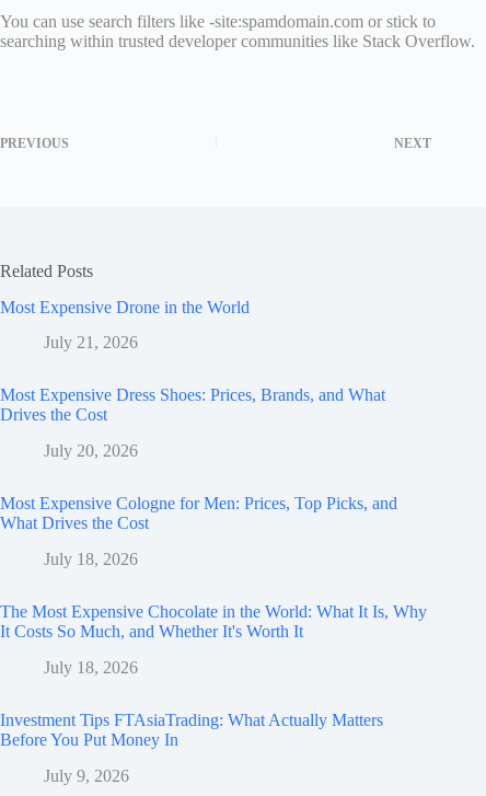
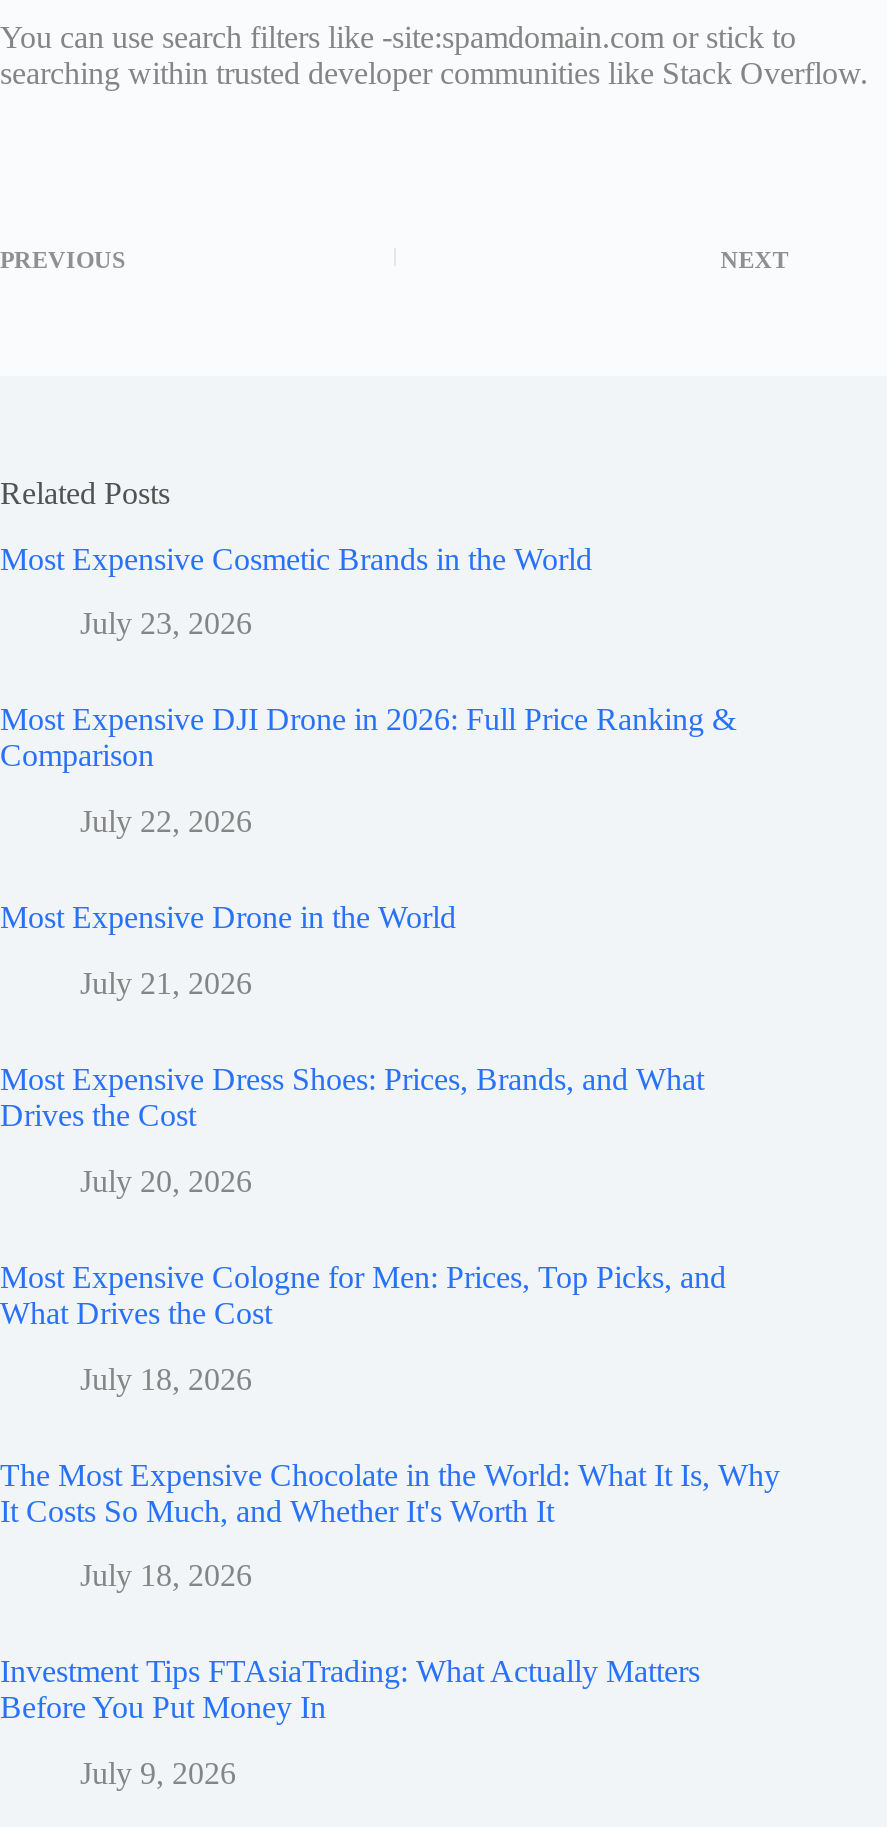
none -> [0,541,736,838] Most Expensive Cosmetic Brands in the World | July 23, 2026 | Most Expensive DJI Drone in 2026: Full Price Ranking & | Comparison | July 22, 2026

